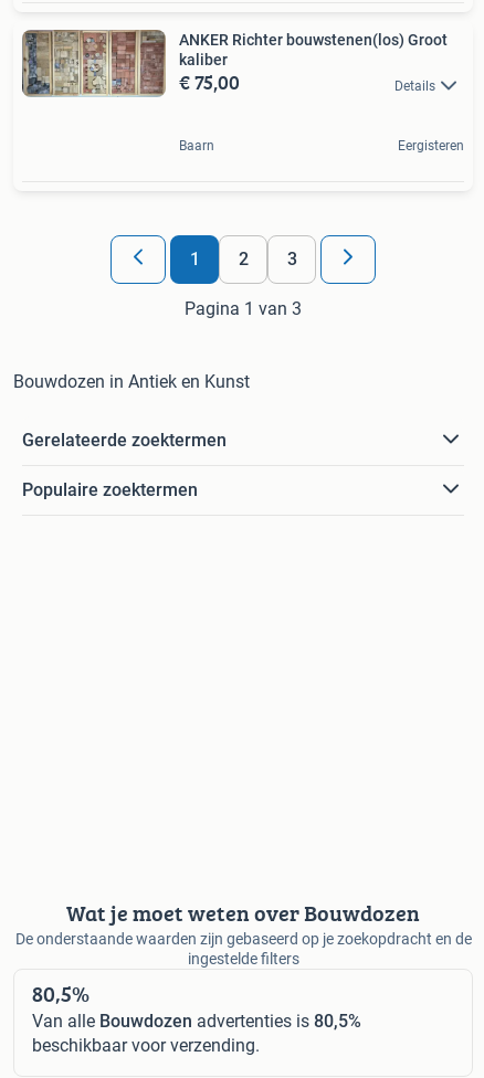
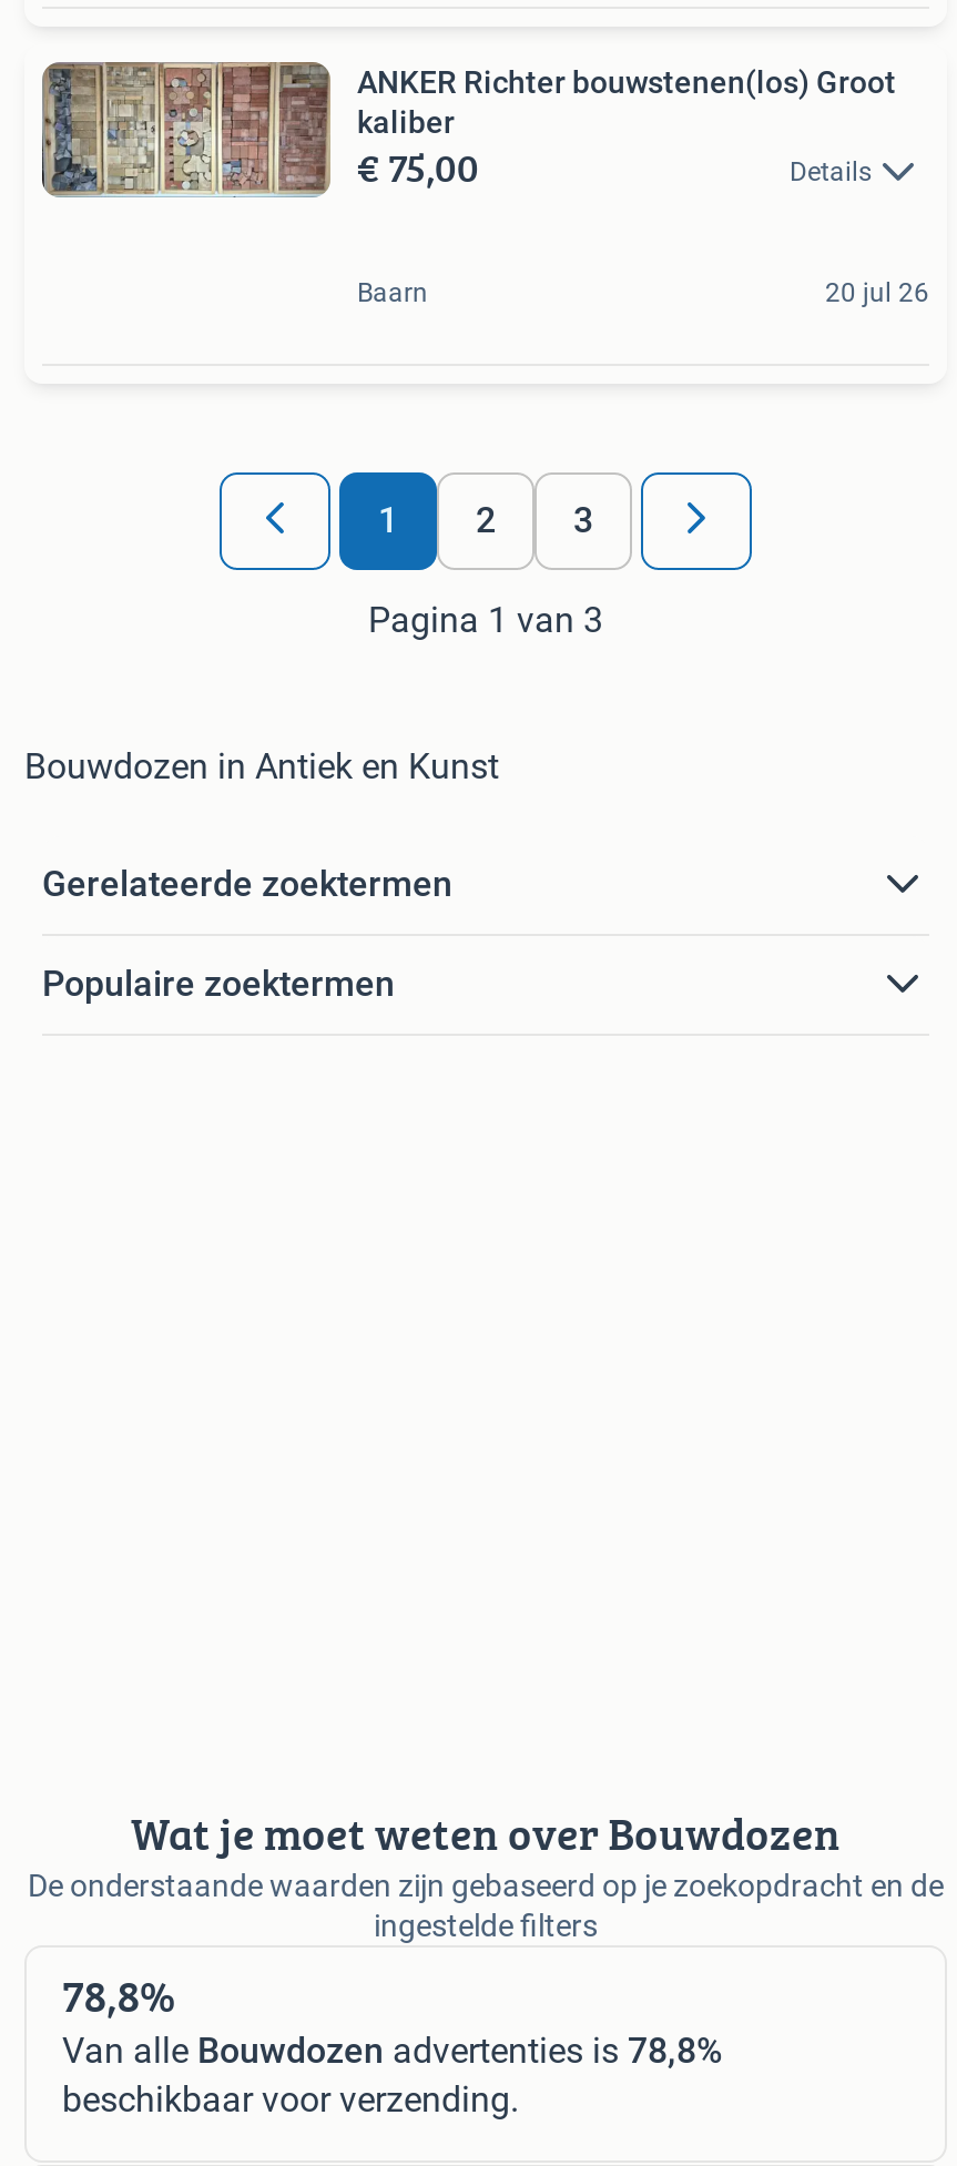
[398,138,464,153] Eergisteren -> [825,278,929,309] 20 jul 26
[32,977,90,1009] 80,5% -> [62,1963,175,2028] 78,8%
[32,1010,361,1031] Van alle Bouwdozen advertenties is 80,5% -> [62,2030,723,2072] Van alle Bouwdozen advertenties is 78,8%

